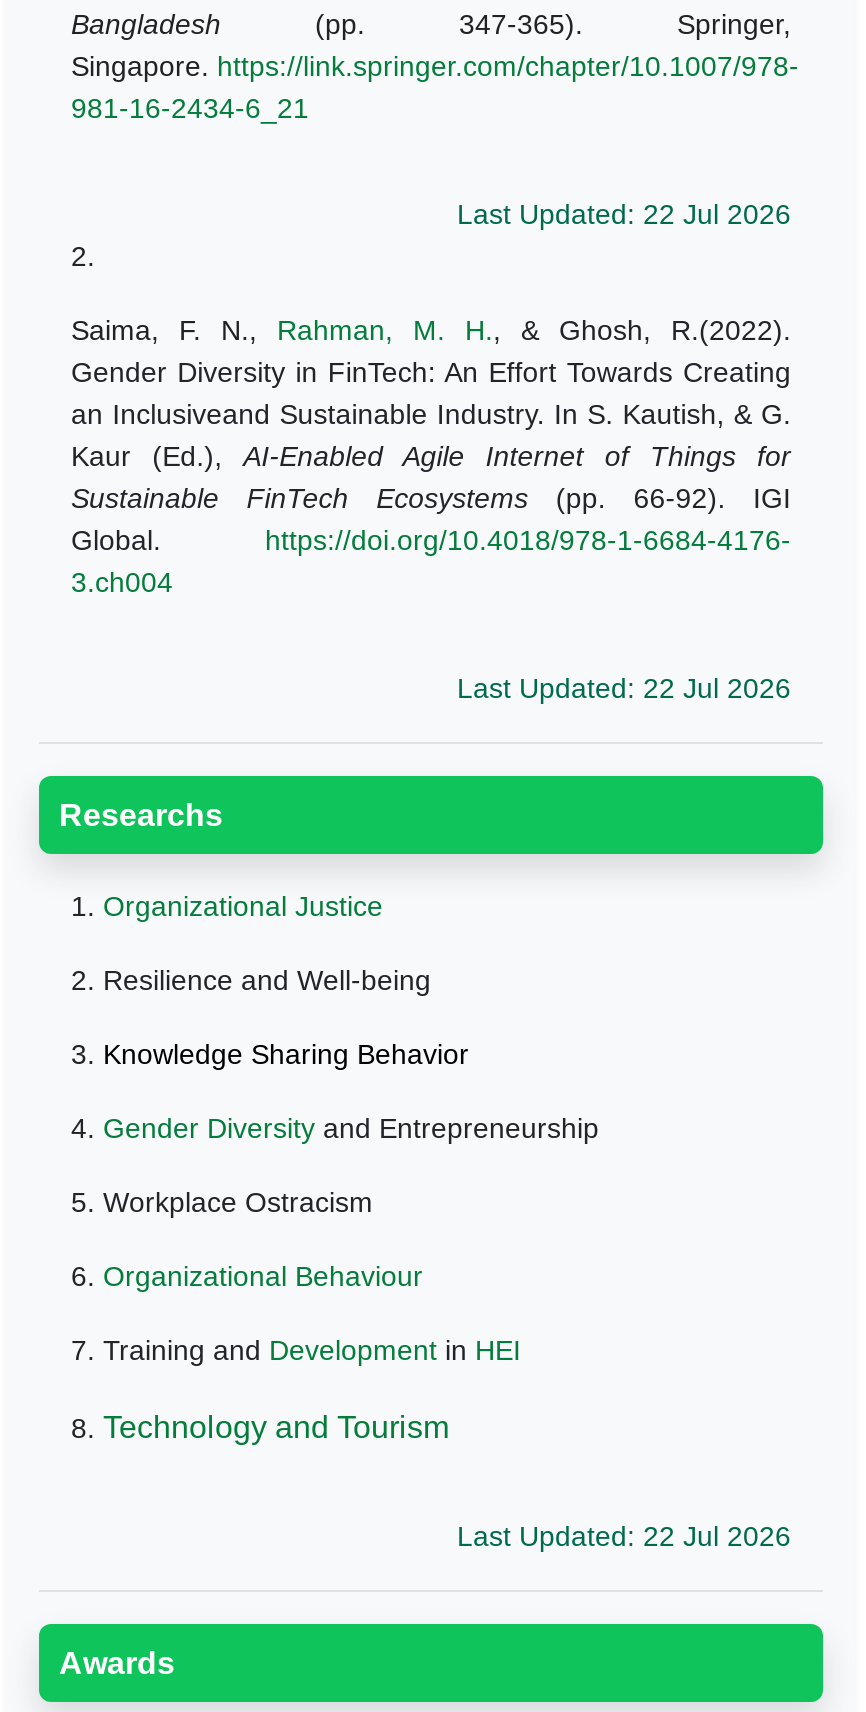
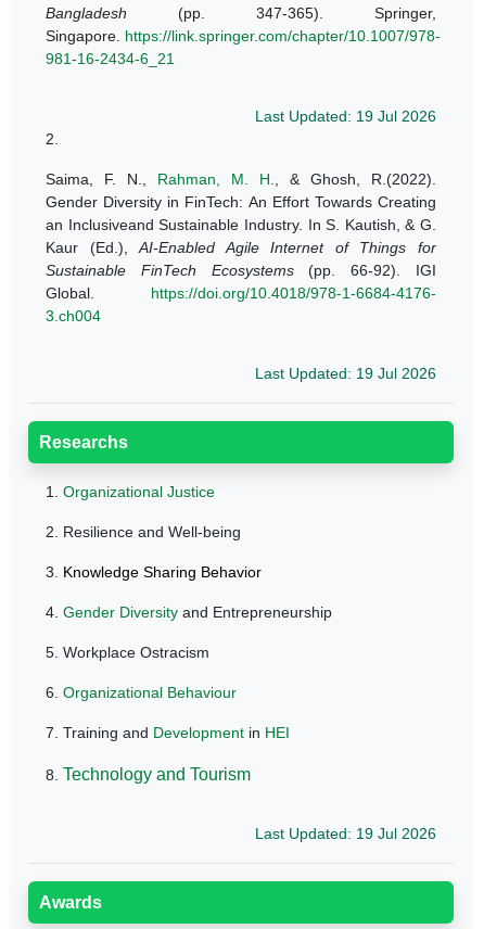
[457,197,791,229] Last Updated: 22 Jul 2026 -> [255,107,436,124] Last Updated: 19 Jul 2026
[457,671,791,703] Last Updated: 22 Jul 2026 -> [255,364,436,381] Last Updated: 19 Jul 2026
[457,1519,791,1551] Last Updated: 22 Jul 2026 -> [255,824,436,842] Last Updated: 19 Jul 2026

